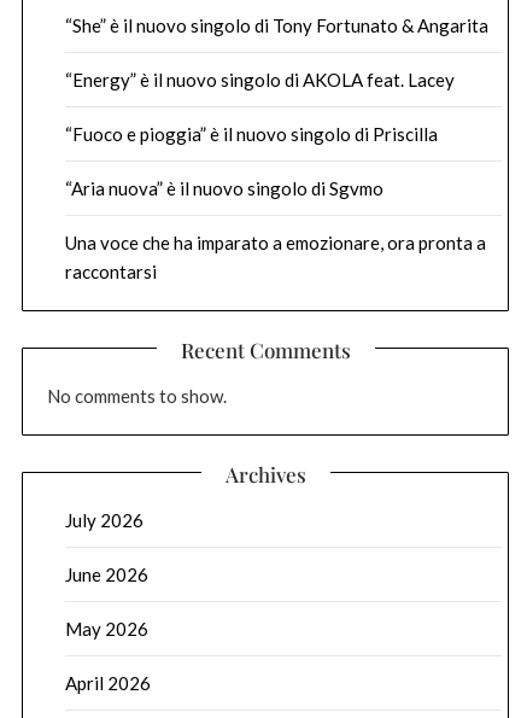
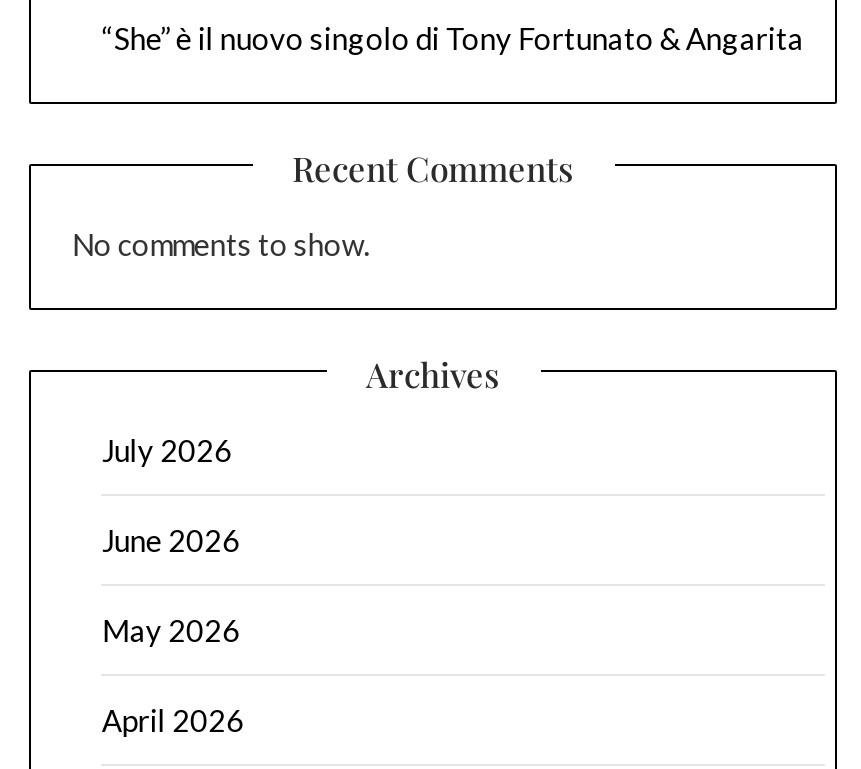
[66,69,486,283] “Energy” è il nuovo singolo di AKOLA feat. Lacey | “Fuoco e pioggia” è il nuovo singolo di Priscilla | “Aria nuova” è il nuovo singolo di Sgvmo | Una voce che ha imparato a emozionare, ora pronta a | raccontarsi -> none

